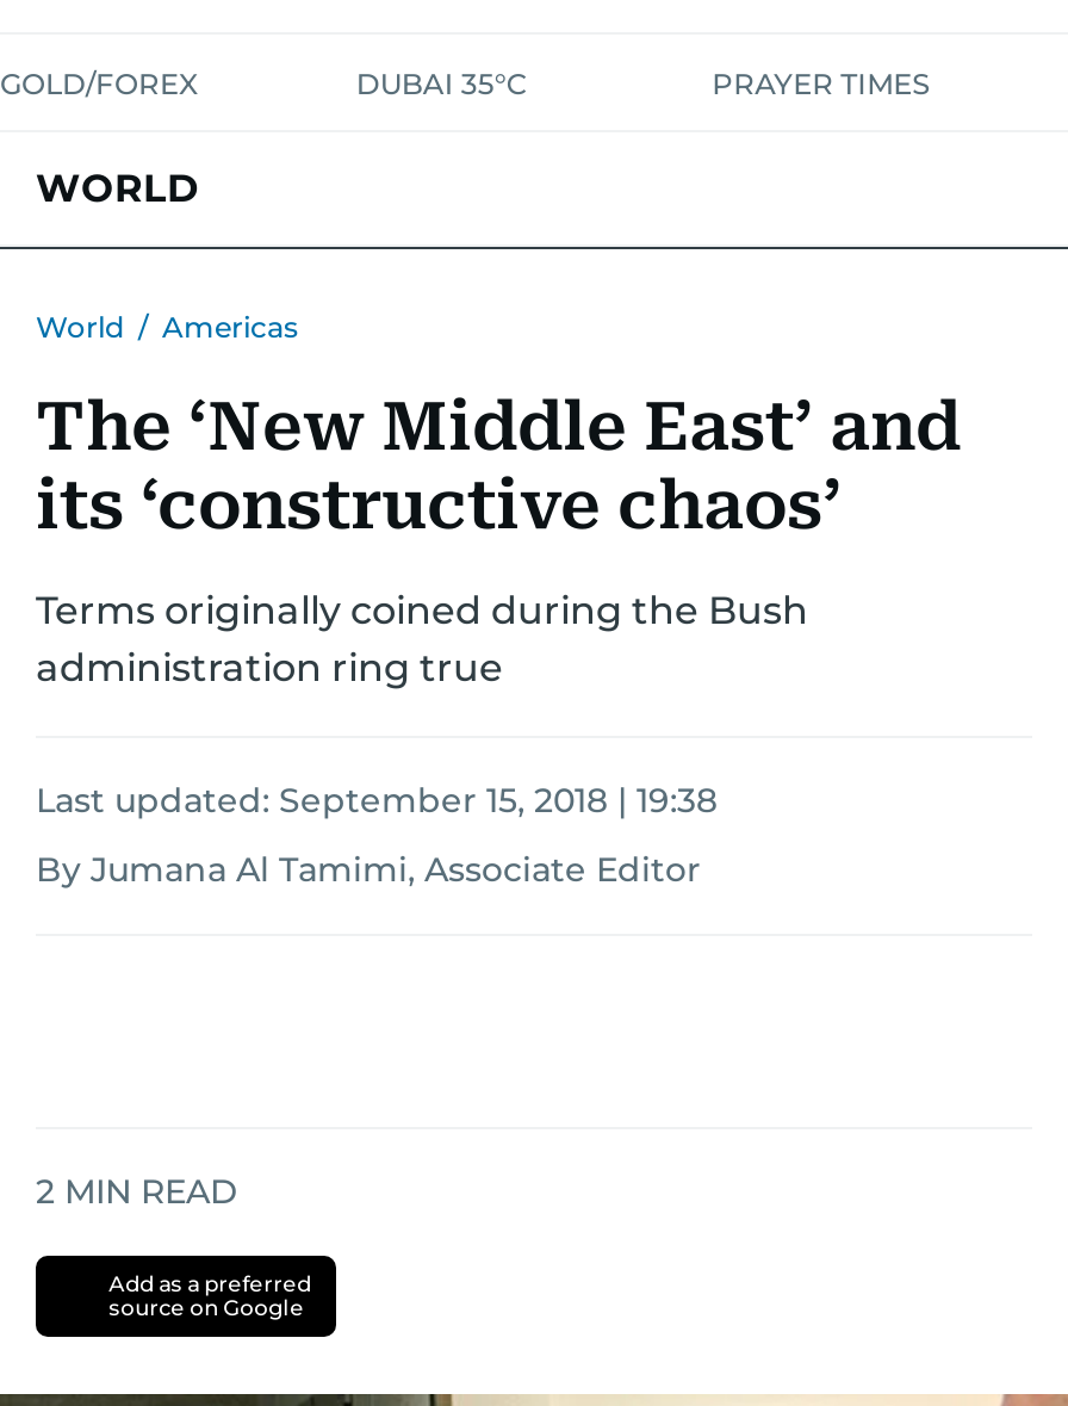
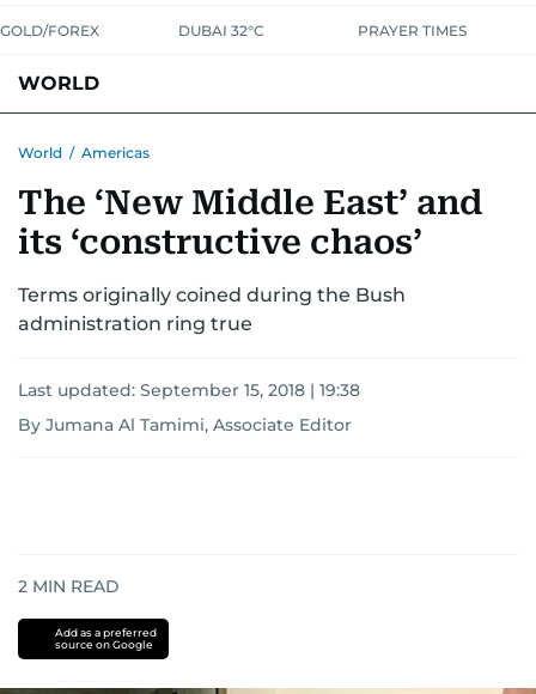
[356,66,528,101] DUBAI 35°C -> [179,22,265,39] DUBAI 32°C

